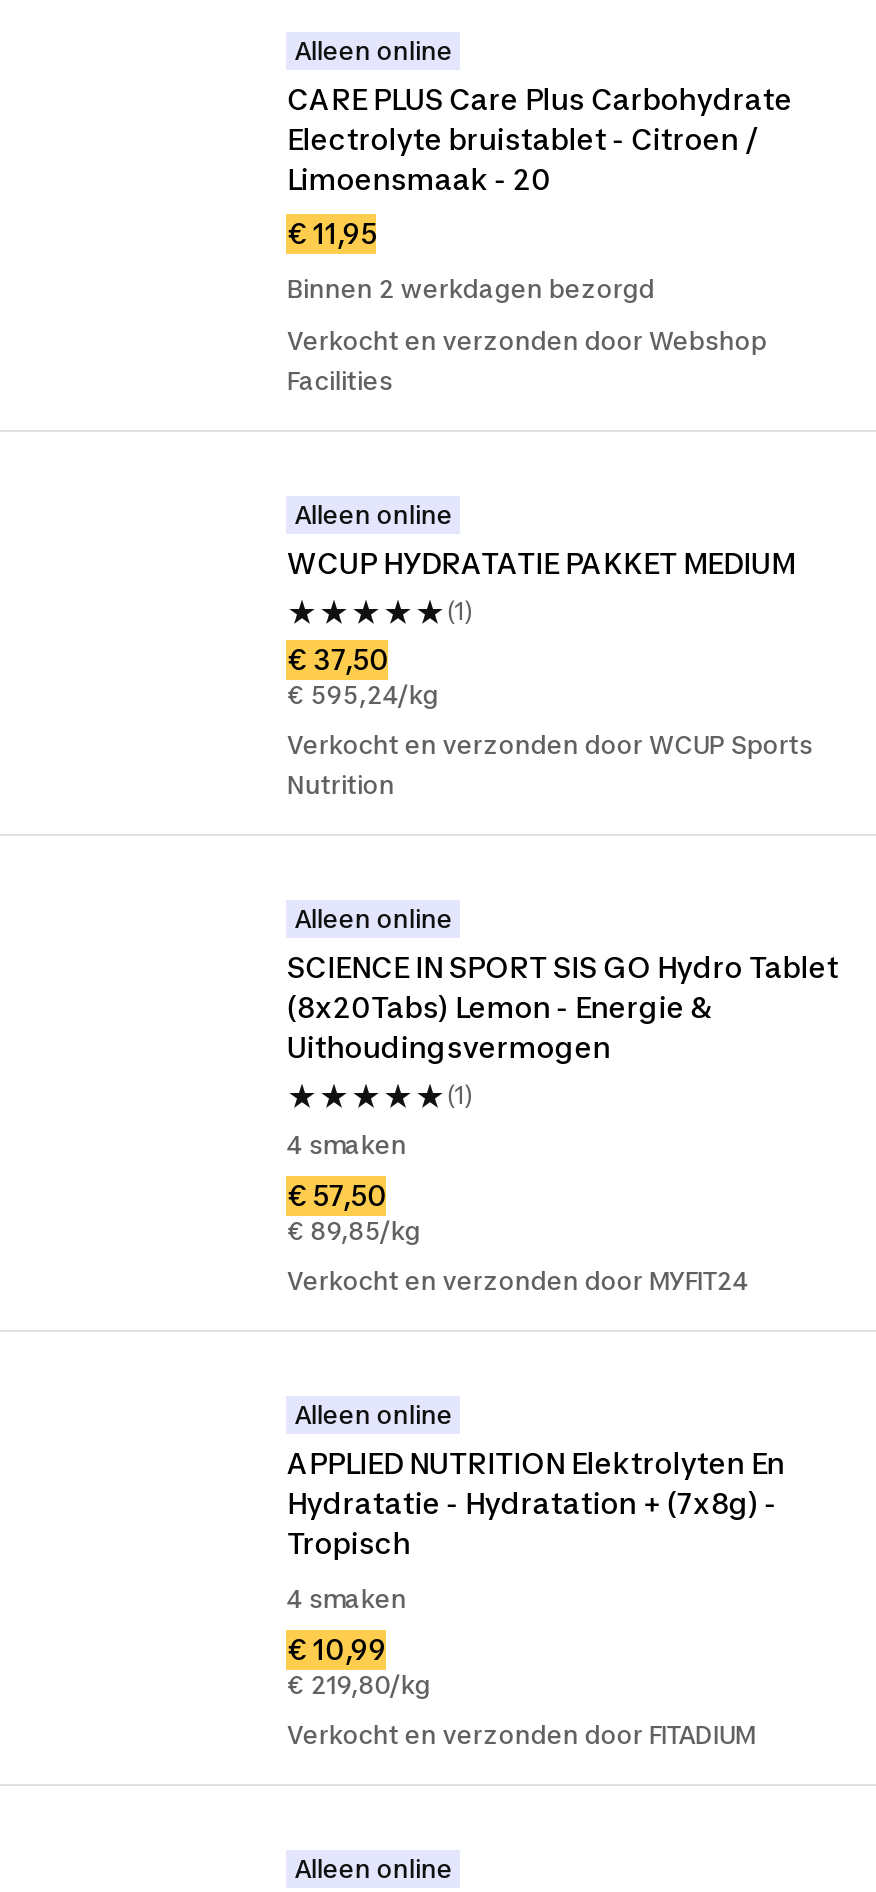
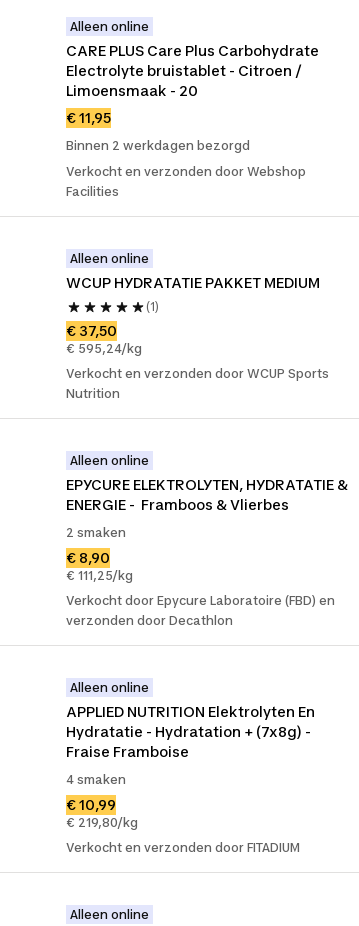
[287,950,839,1296] SCIENCE IN SPORT SIS GO Hydro Tablet | (8x20Tabs) Lemon - Energie & | Uithoudingsvermogen | (1) | 4 smaken | € 57,50 | € 89,85/kg | Verkocht en verzonden door MYFIT24 -> [66,476,348,628] EPYCURE ELEKTROLYTEN, HYDRATATIE & | ENERGIE - Framboos & Vlierbes | 2 smaken | € 8,90 | € 111,25/kg | Verkocht door Epycure Laboratoire (FBD) en | verzonden door Decathlon
[287,1526,411,1560] Tropisch -> [66,743,189,760] Fraise Framboise

